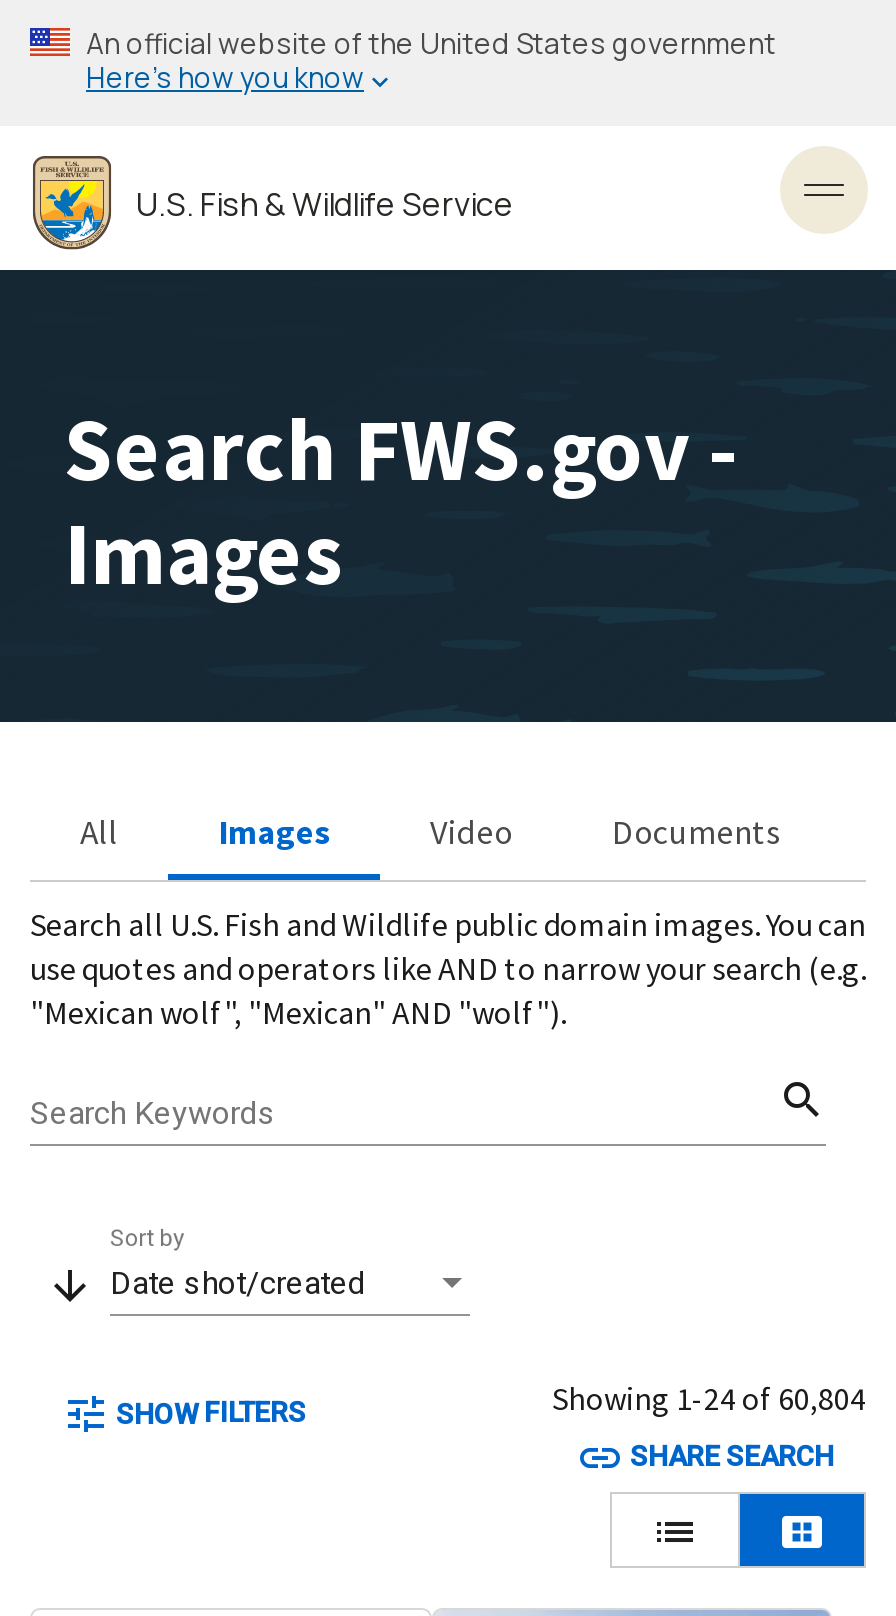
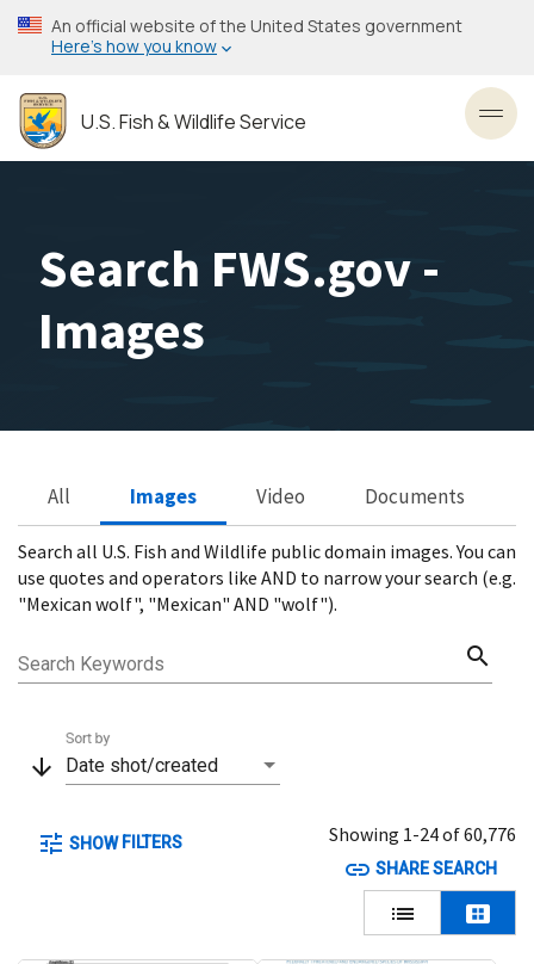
[552,1378,866,1418] Showing 1-24 of 60,804 -> [329,822,516,846] Showing 1-24 of 60,776

